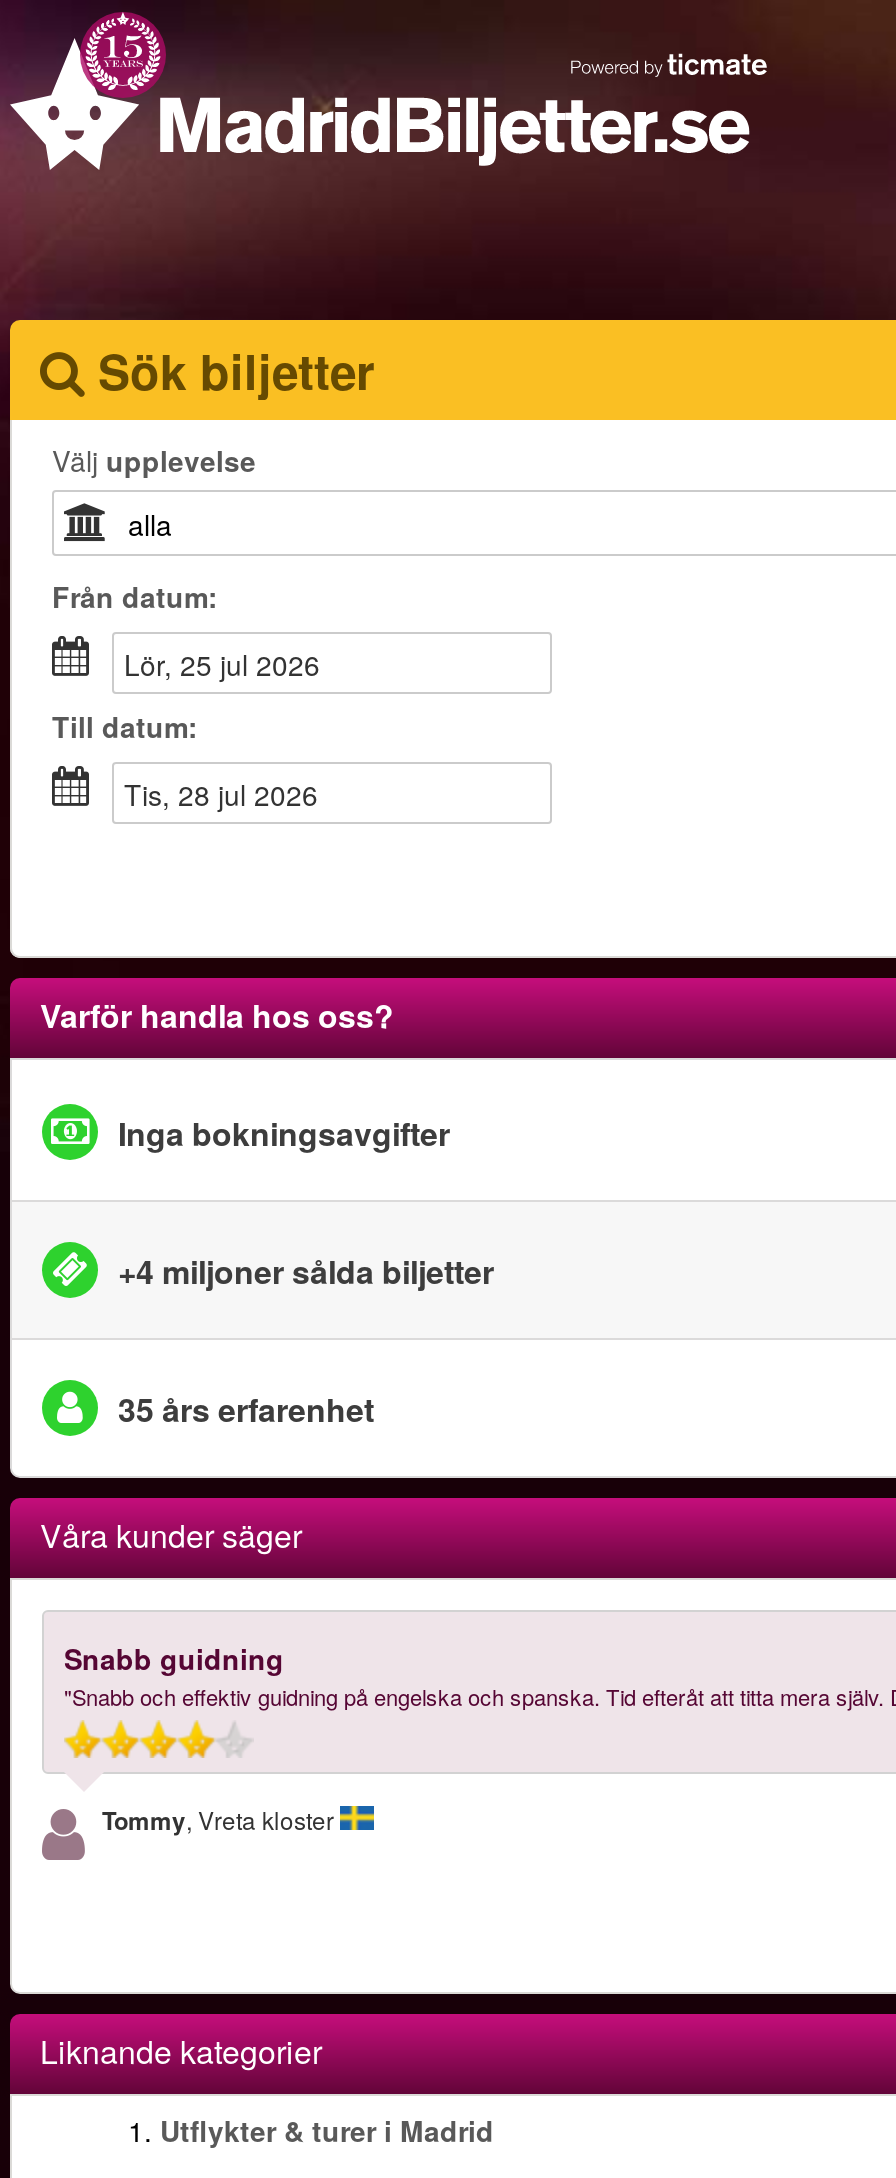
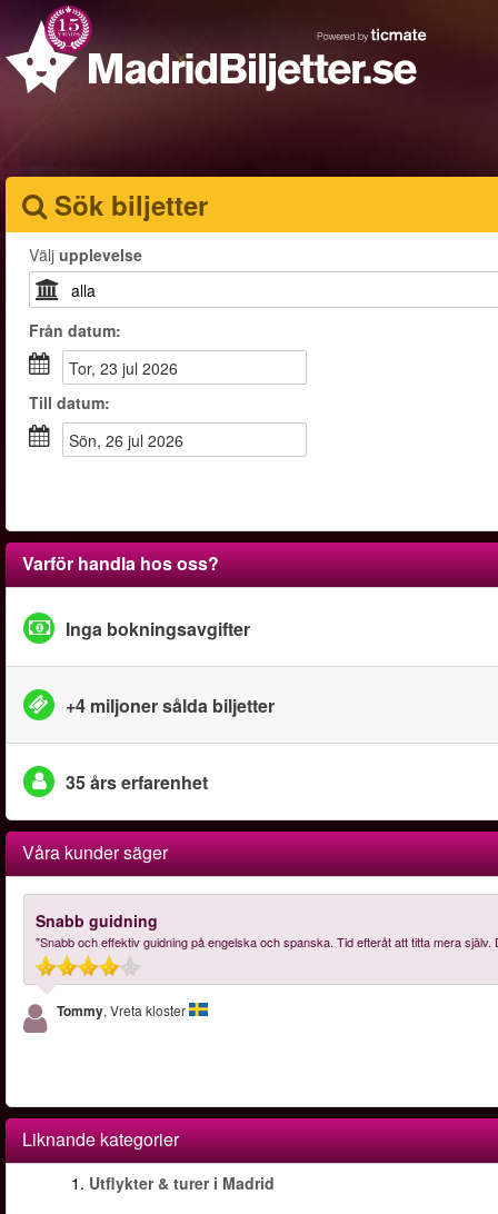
[140,644,320,684] lör, 25 jul 2026 -> [78,357,178,379] tor, 23 jul 2026
[142,774,318,814] tis, 28 jul 2026 -> [79,429,183,451] sön, 26 jul 2026

